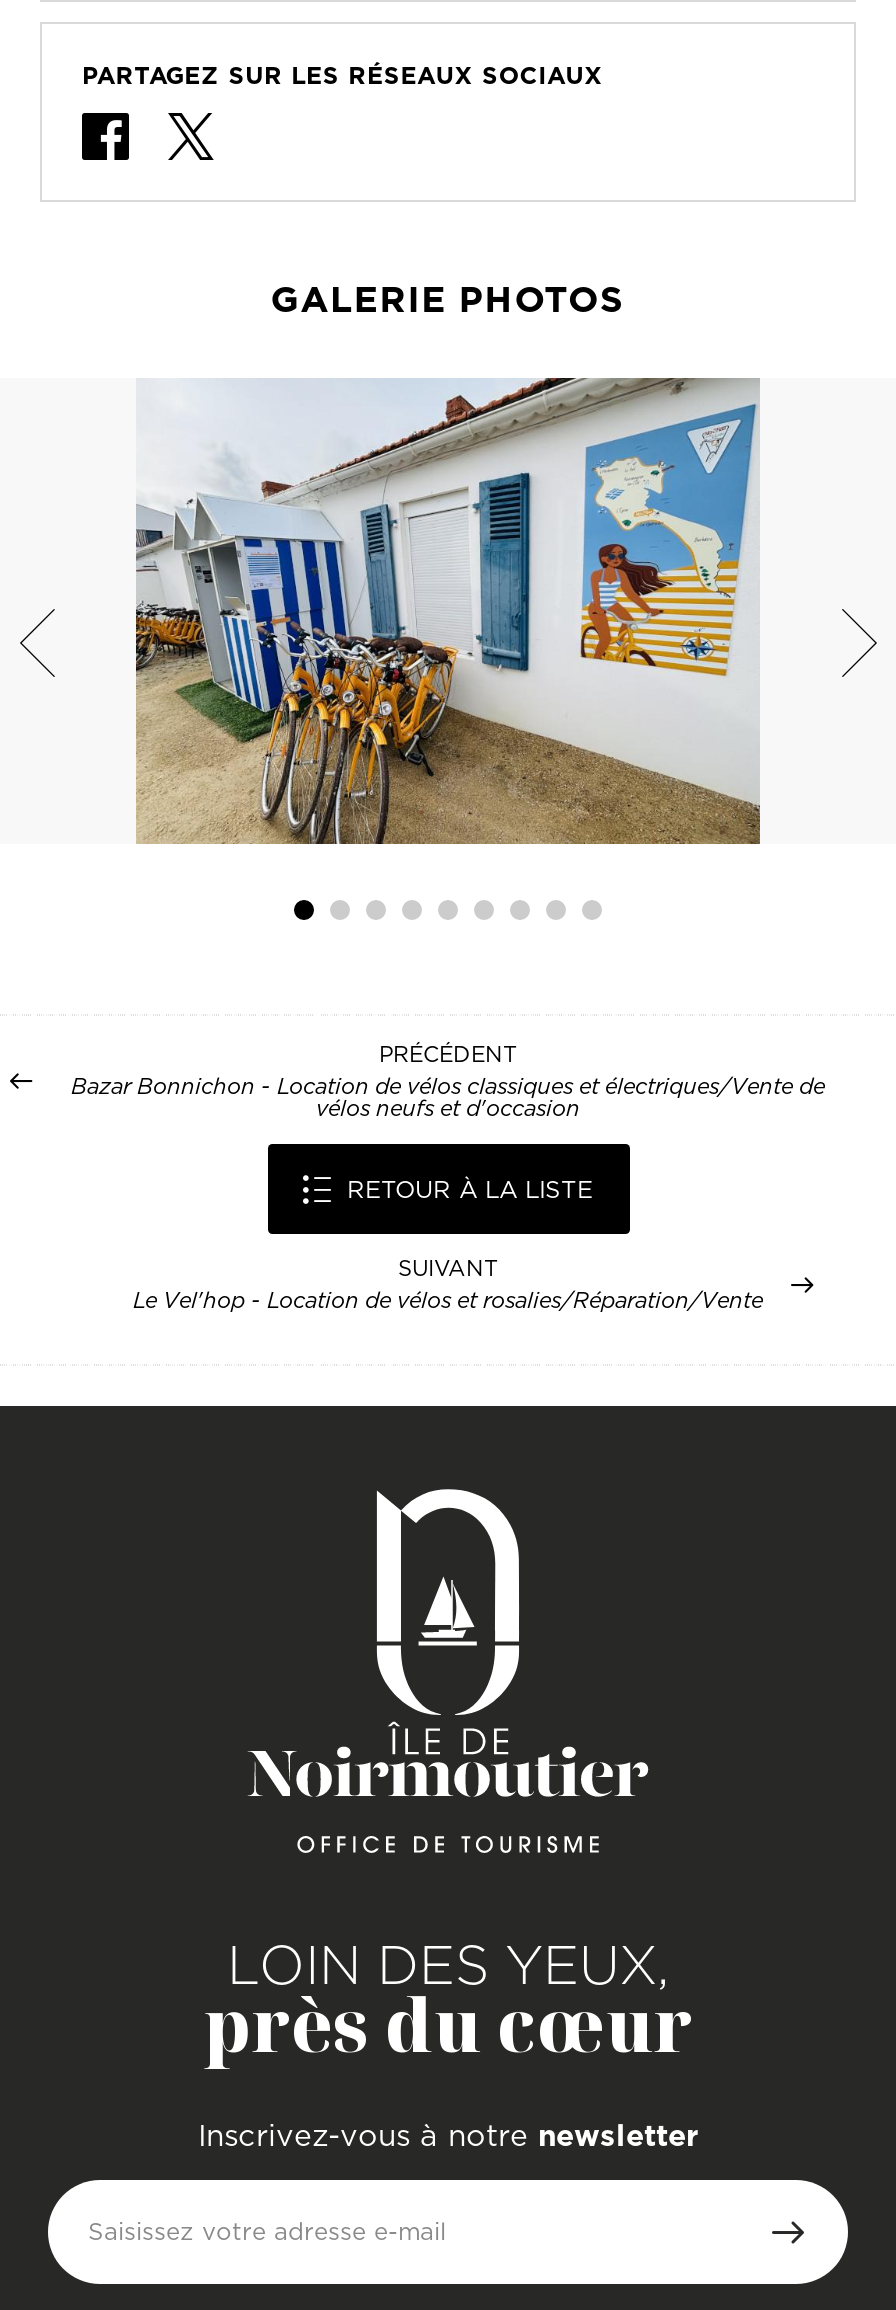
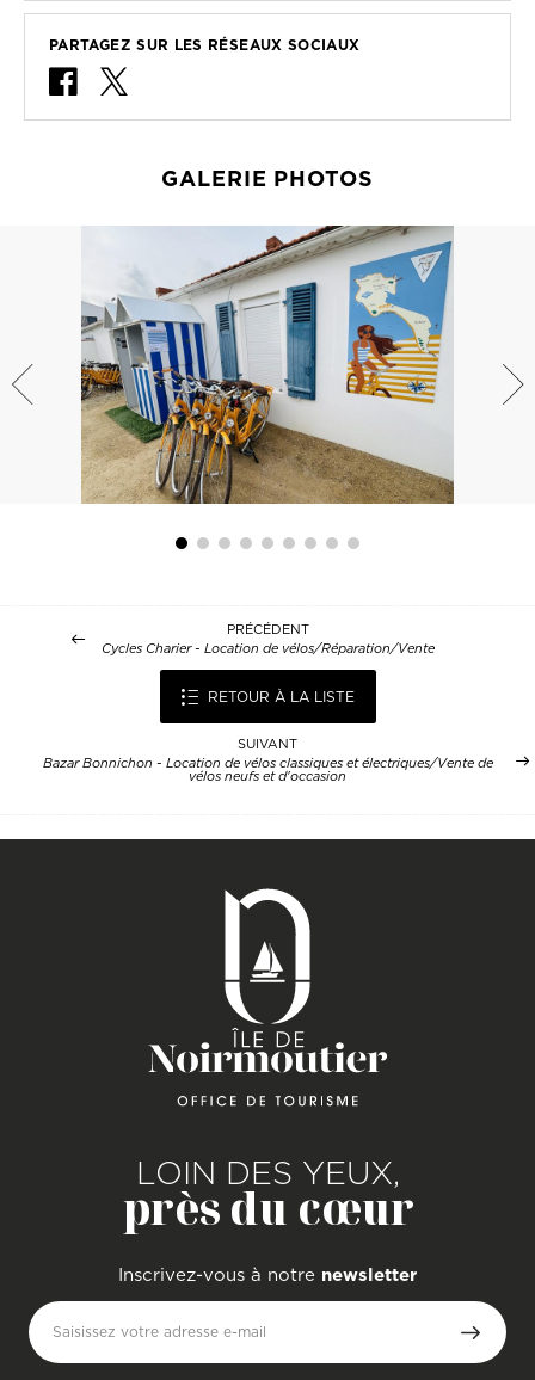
moved [71,1070,825,1124] -> [42,754,493,786]: Bazar Bonnichon - Location de vélos classiques et électriques/Vente de | vélos neufs et d'occasion
none -> [101,639,434,658] Cycles Charier - Location de vélos/Réparation/Vente
[133,1284,763,1316] Le Vel'hop - Location de vélos et rosalies/Réparation/Vente -> none

